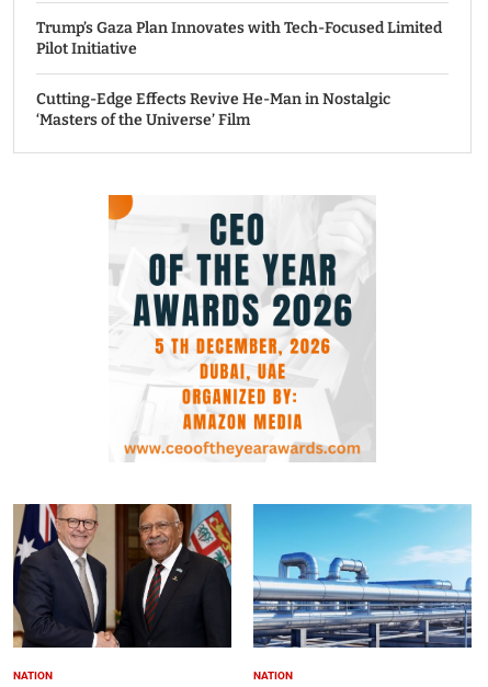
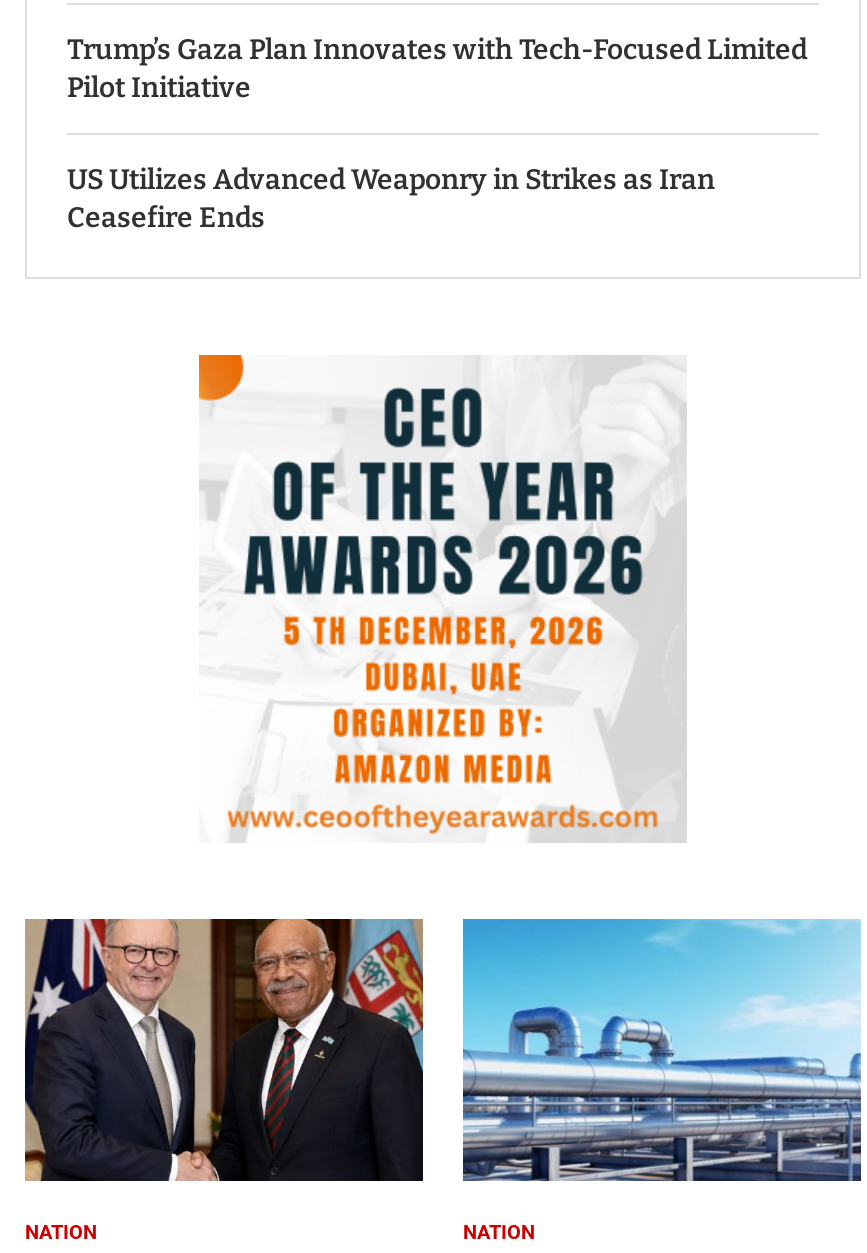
[36,90,390,129] Cutting-Edge Effects Revive He-Man in Nostalgic | ‘Masters of the Universe’ Film -> [67,163,715,235] US Utilizes Advanced Weaponry in Strikes as Iran | Ceasefire Ends

